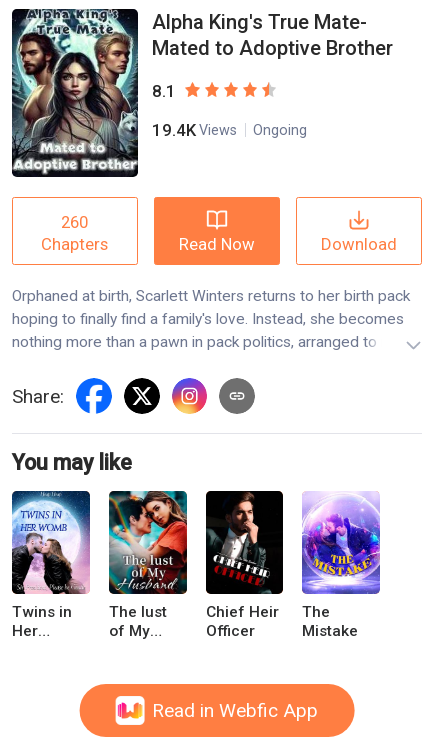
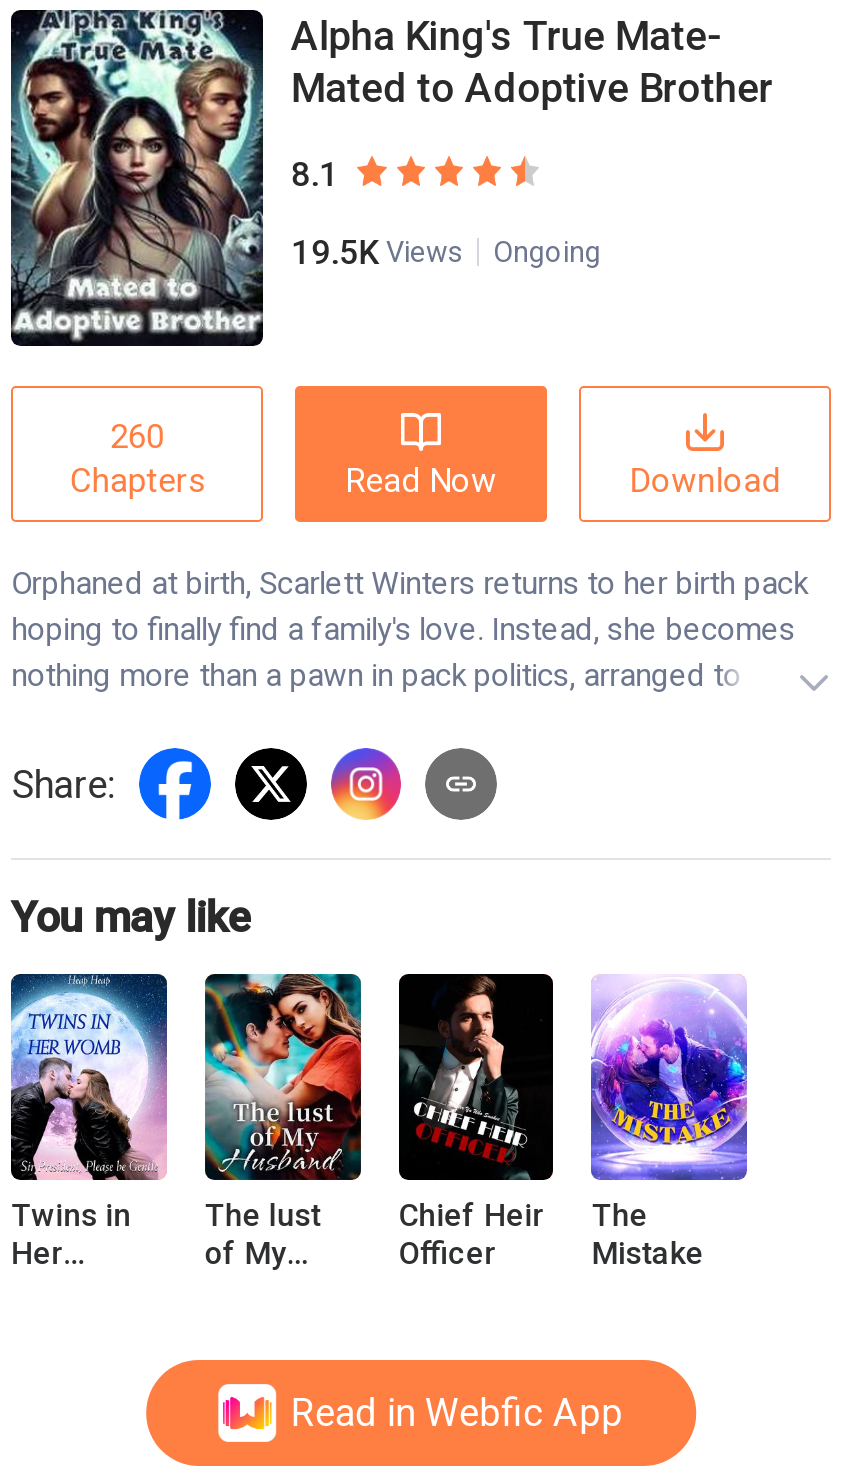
[152,120,307,140] 19.4K Views Ongoing -> [291,231,601,271] 19.5K Views Ongoing

